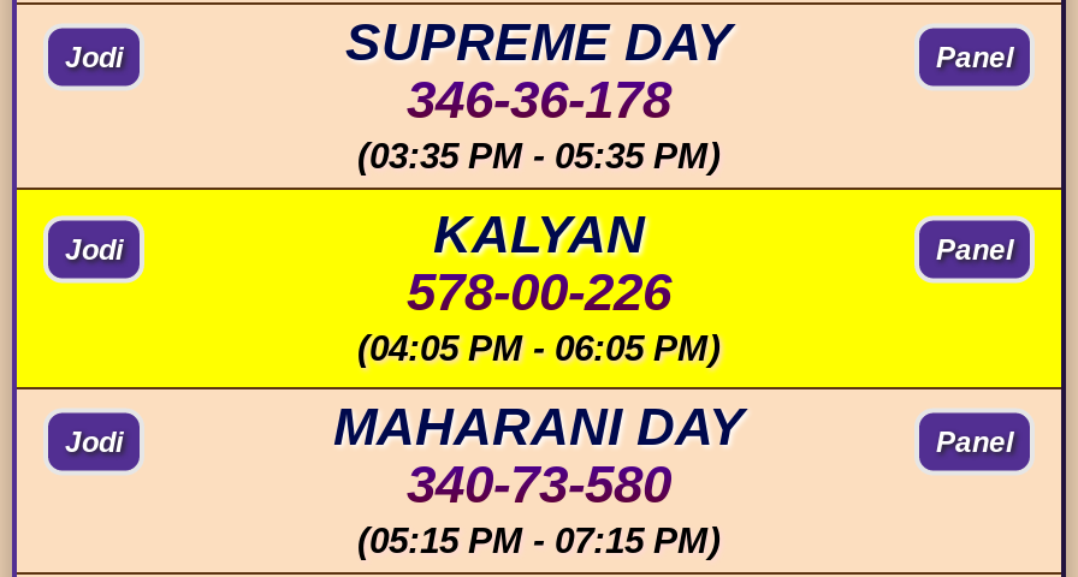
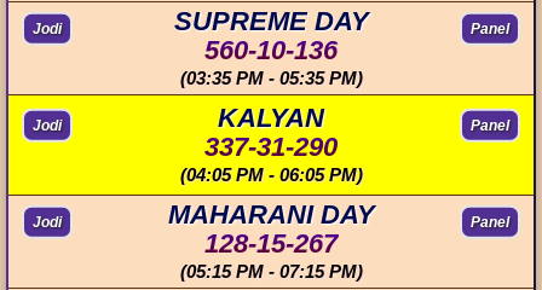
[407,70,671,130] 346-36-178 -> [204,35,338,65] 560-10-136
[407,262,671,322] 578-00-226 -> [204,132,338,162] 337-31-290
[407,454,671,514] 340-73-580 -> [204,228,338,259] 128-15-267

